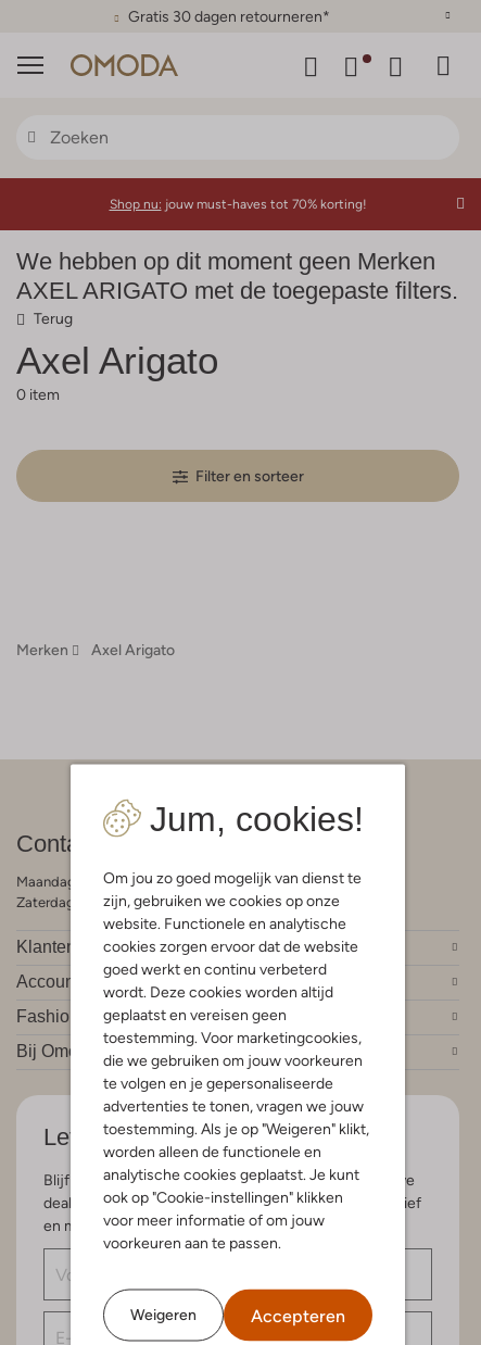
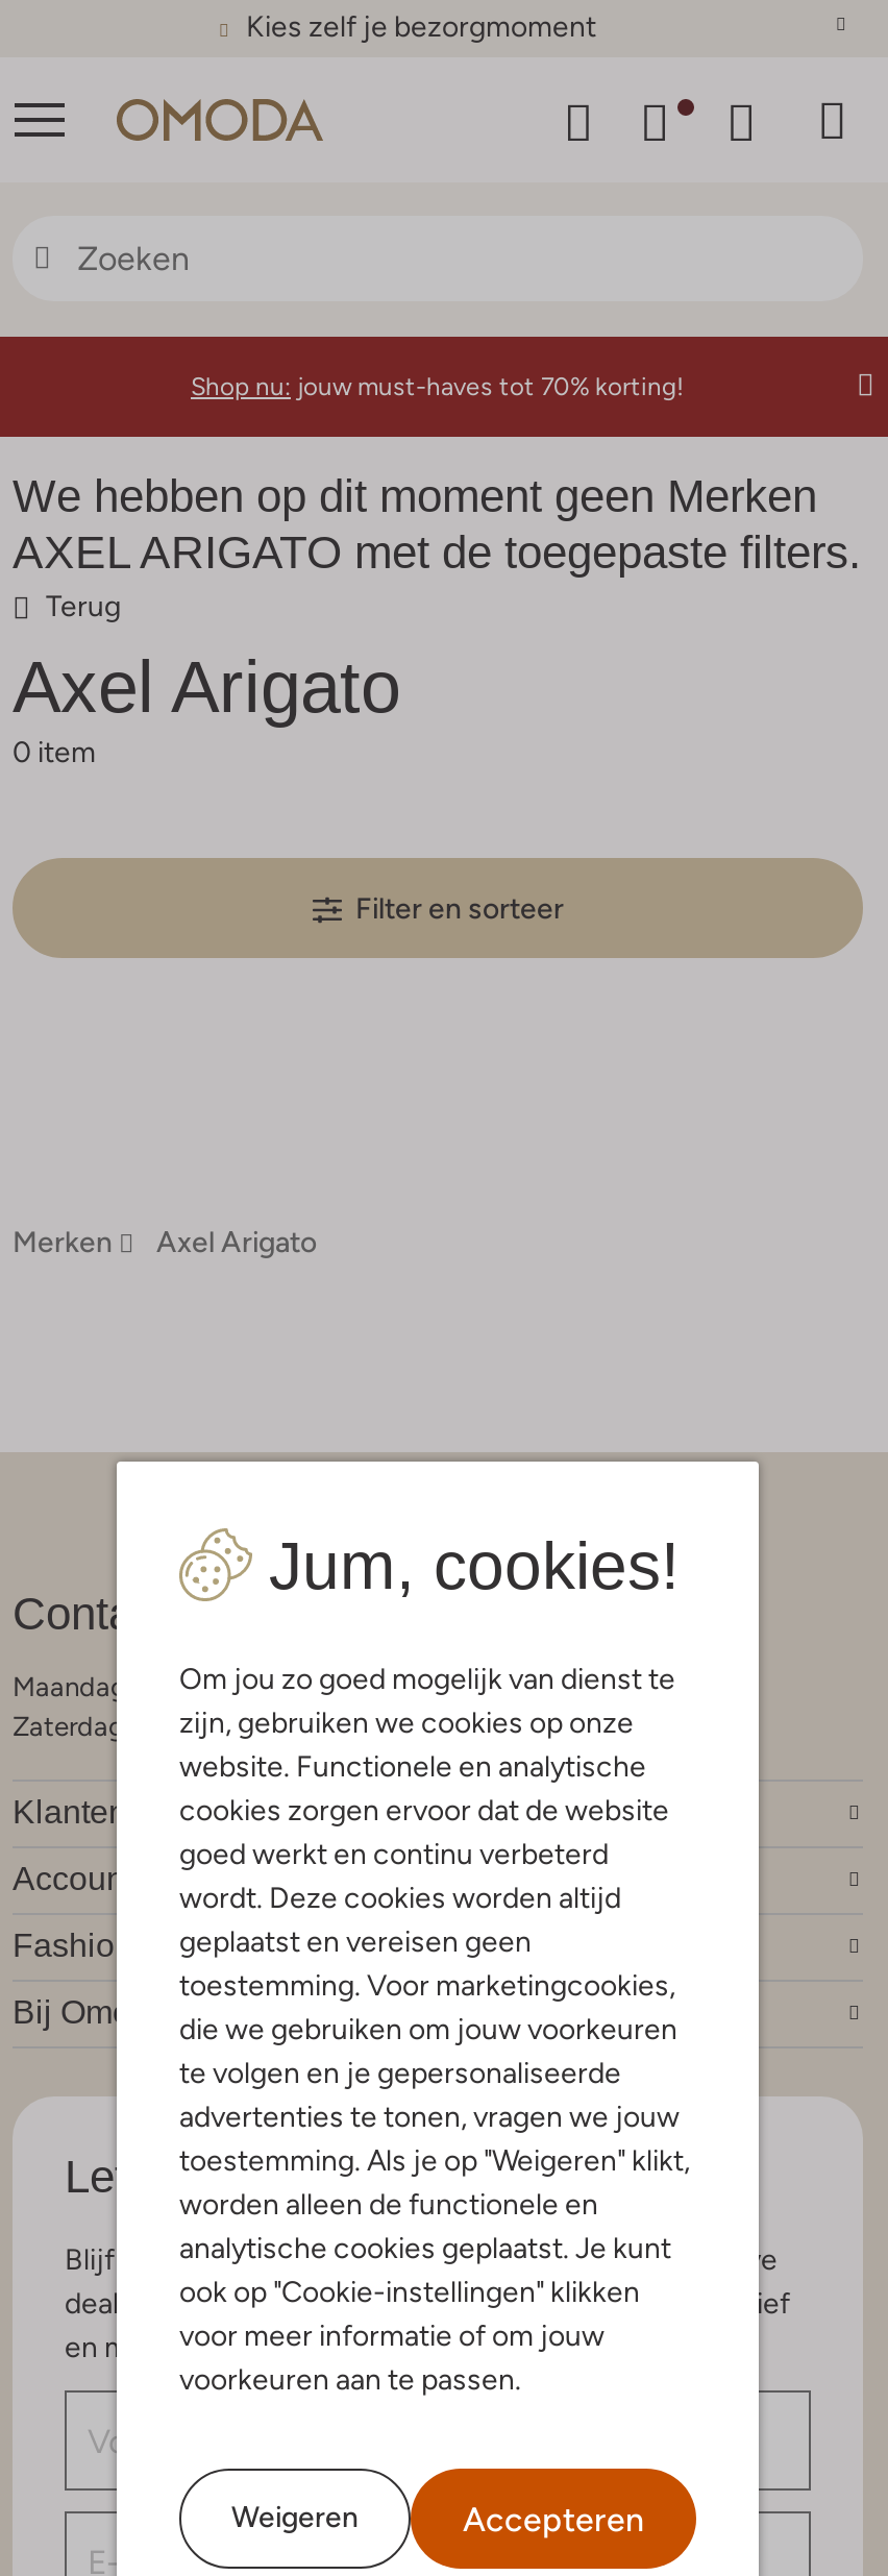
[128,8,330,25] Gratis 30 dagen retourneren* -> [246,9,596,43] Kies zelf je bezorgmoment

